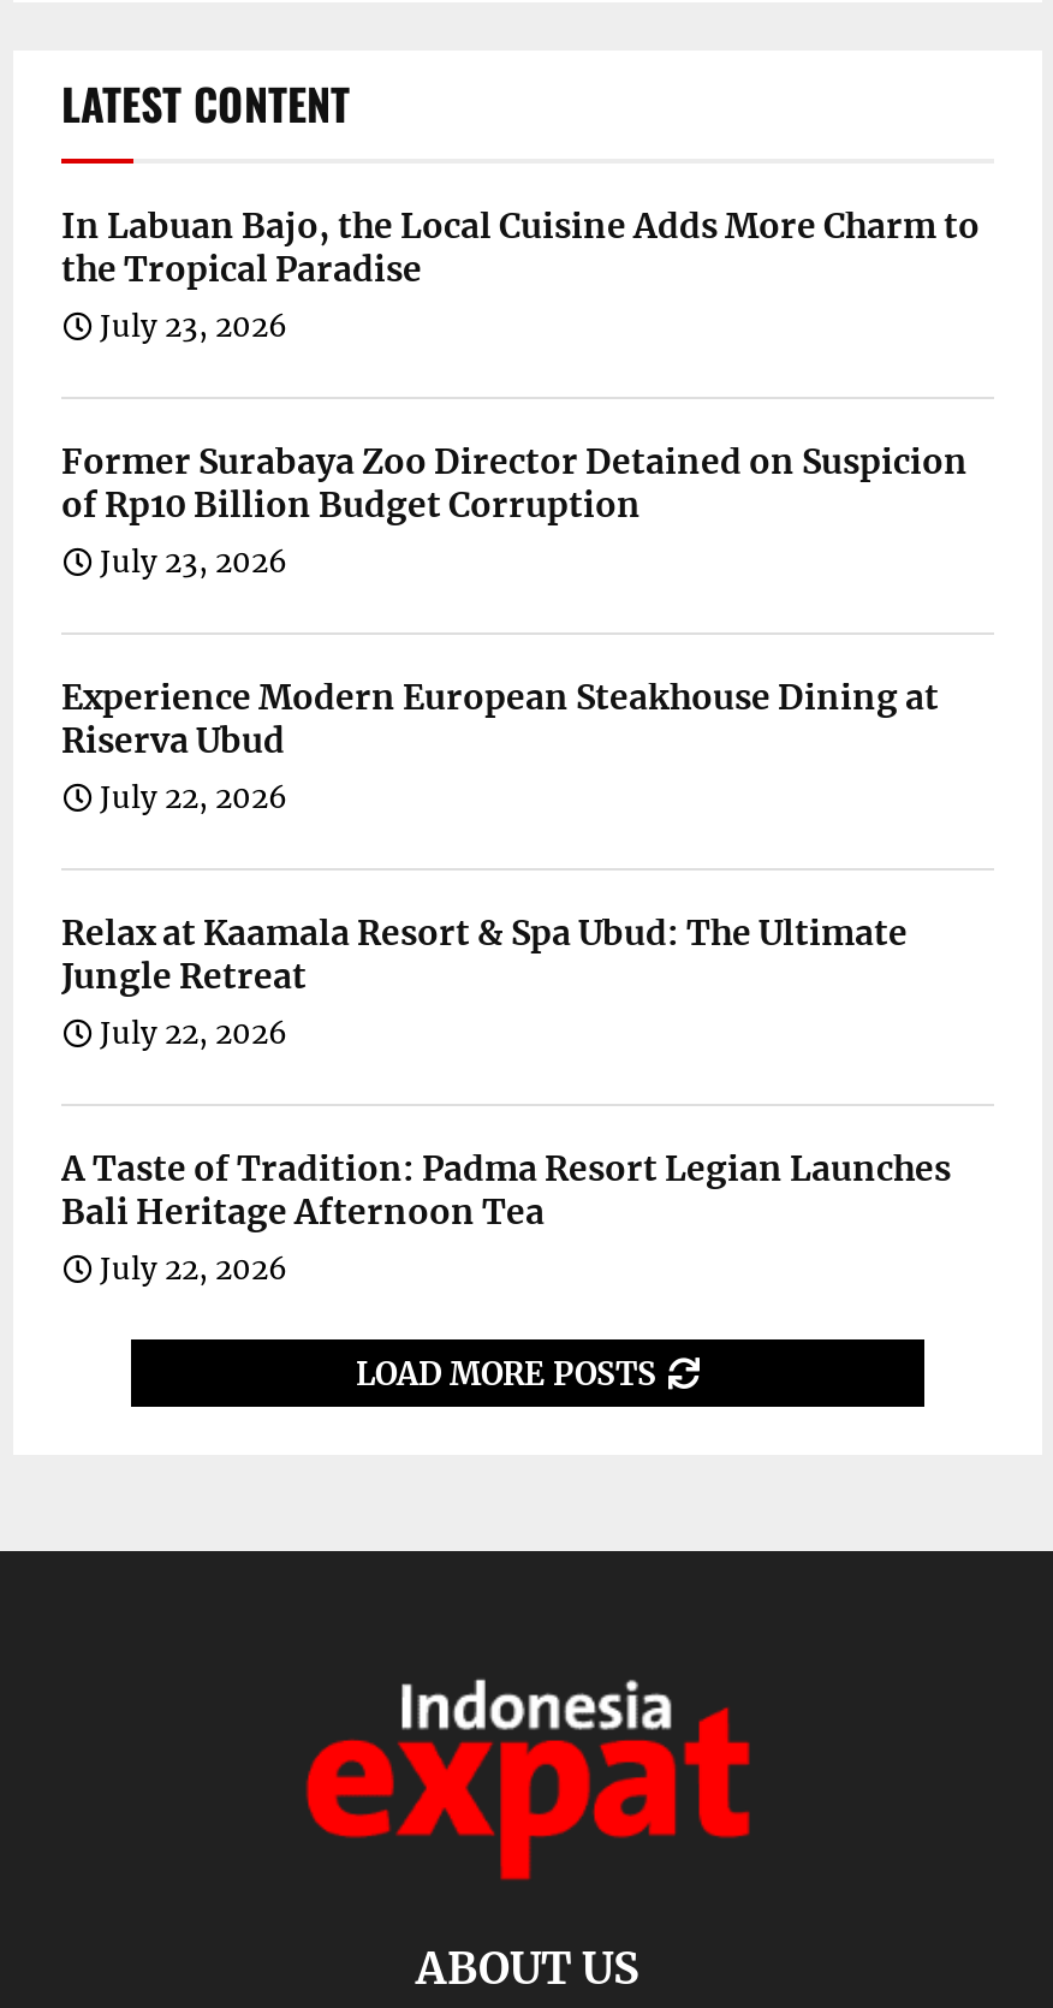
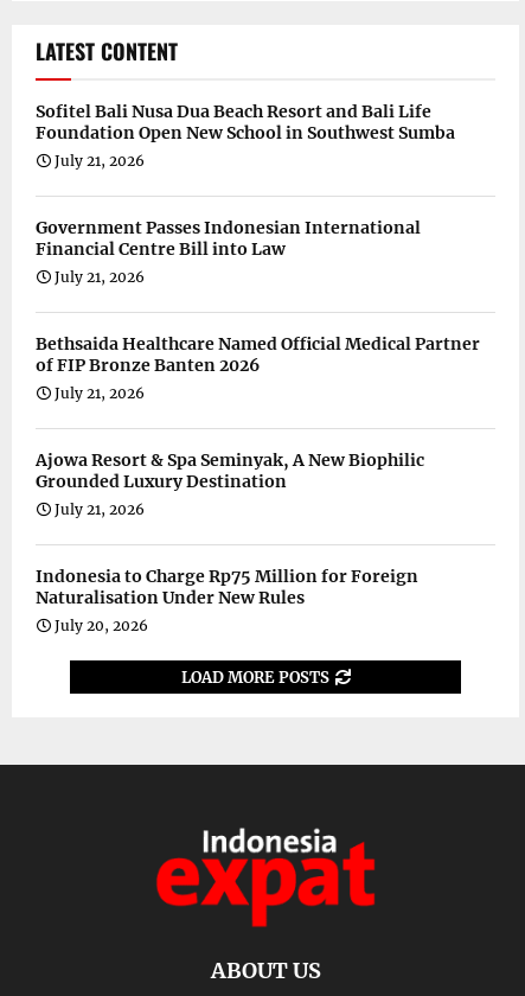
[61,204,980,344] In Labuan Bajo, the Local Cuisine Adds More Charm to | the Tropical Paradise | July 23, 2026 -> [36,101,455,170] Sofitel Bali Nusa Dua Beach Resort and Bali Life | Foundation Open New School in Southwest Sumba | July 21, 2026
[61,440,968,580] Former Surabaya Zoo Director Detained on Suspicion | of Rp10 Billion Budget Corruption | July 23, 2026 -> [36,217,421,286] Government Passes Indonesian International | Financial Centre Bill into Law | July 21, 2026
[61,676,939,815] Experience Modern European Steakhouse Dining at | Riserva Ubud | July 22, 2026 -> [36,333,480,402] Bethsaida Healthcare Named Official Medical Partner | of FIP Bronze Banten 2026 | July 21, 2026
[61,911,908,1051] Relax at Kaamala Resort & Spa Ubud: The Ultimate | Jungle Retreat | July 22, 2026 -> [36,449,424,518] Ajowa Resort & Spa Seminyak, A New Biophilic | Grounded Luxury Destination | July 21, 2026
[61,1147,951,1287] A Taste of Tradition: Padma Resort Legian Launches | Bali Heritage Afternoon Tea | July 22, 2026 -> [36,566,418,634] Indonesia to Charge Rp75 Million for Foreign | Naturalisation Under New Rules | July 20, 2026

